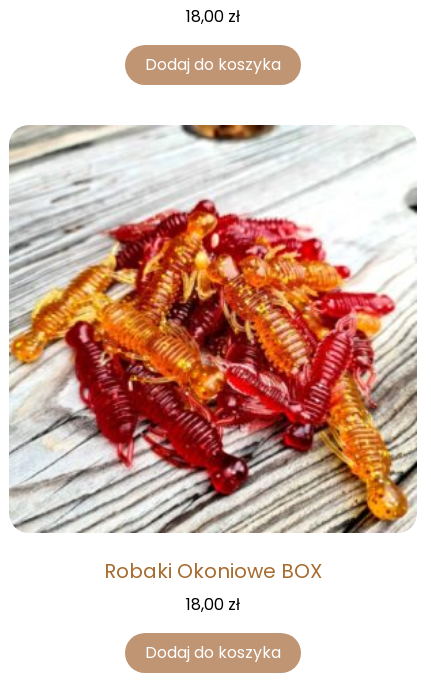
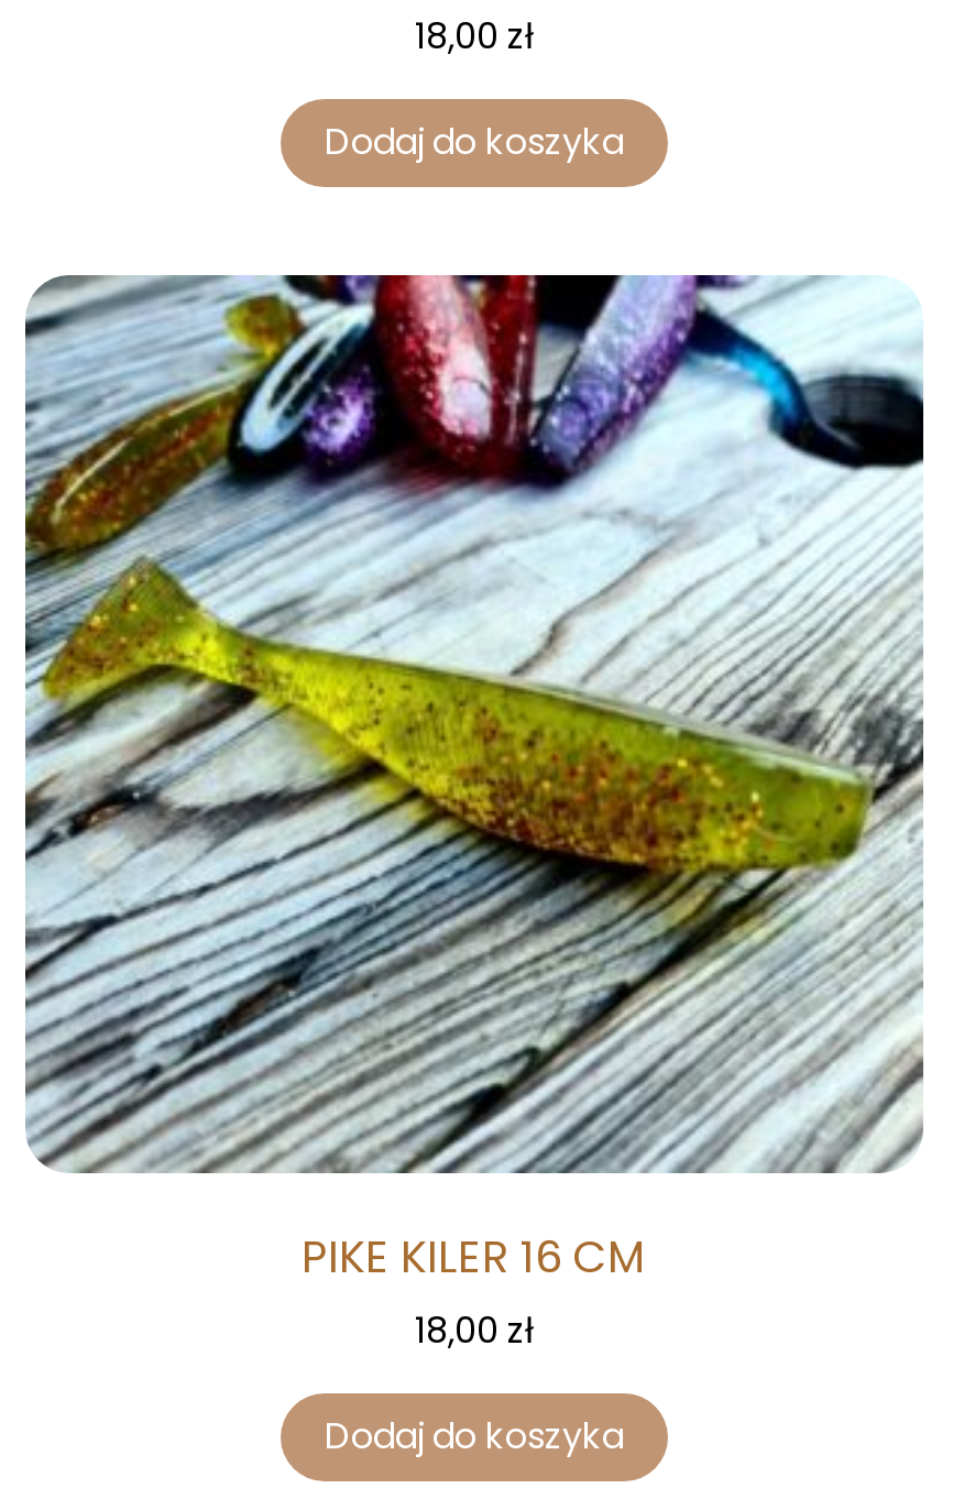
[8,124,418,585] [image] | Robaki Okoniowe BOX -> [23,273,925,1287] [image] | PIKE KILER 16 CM

